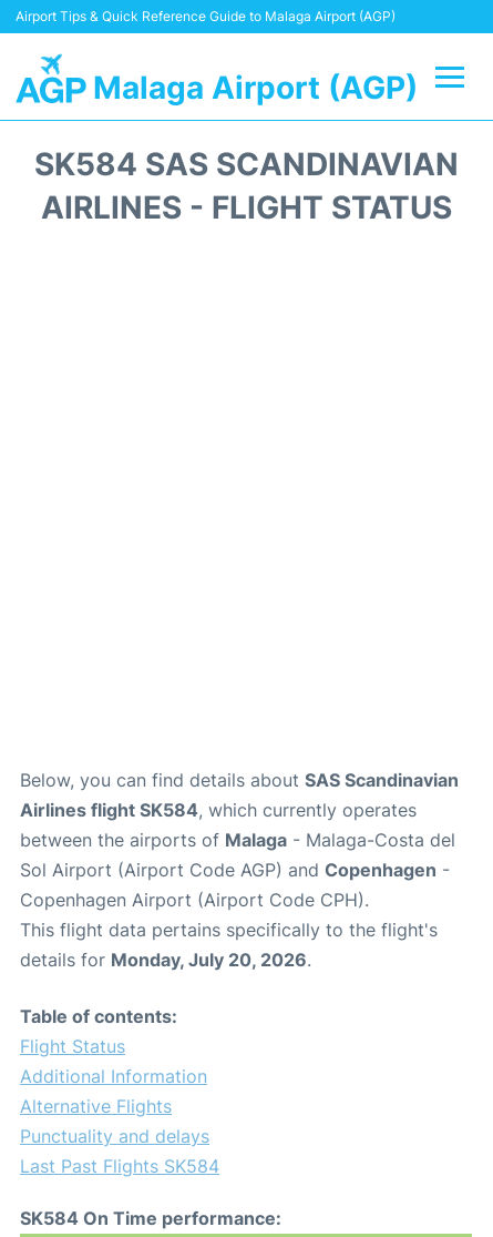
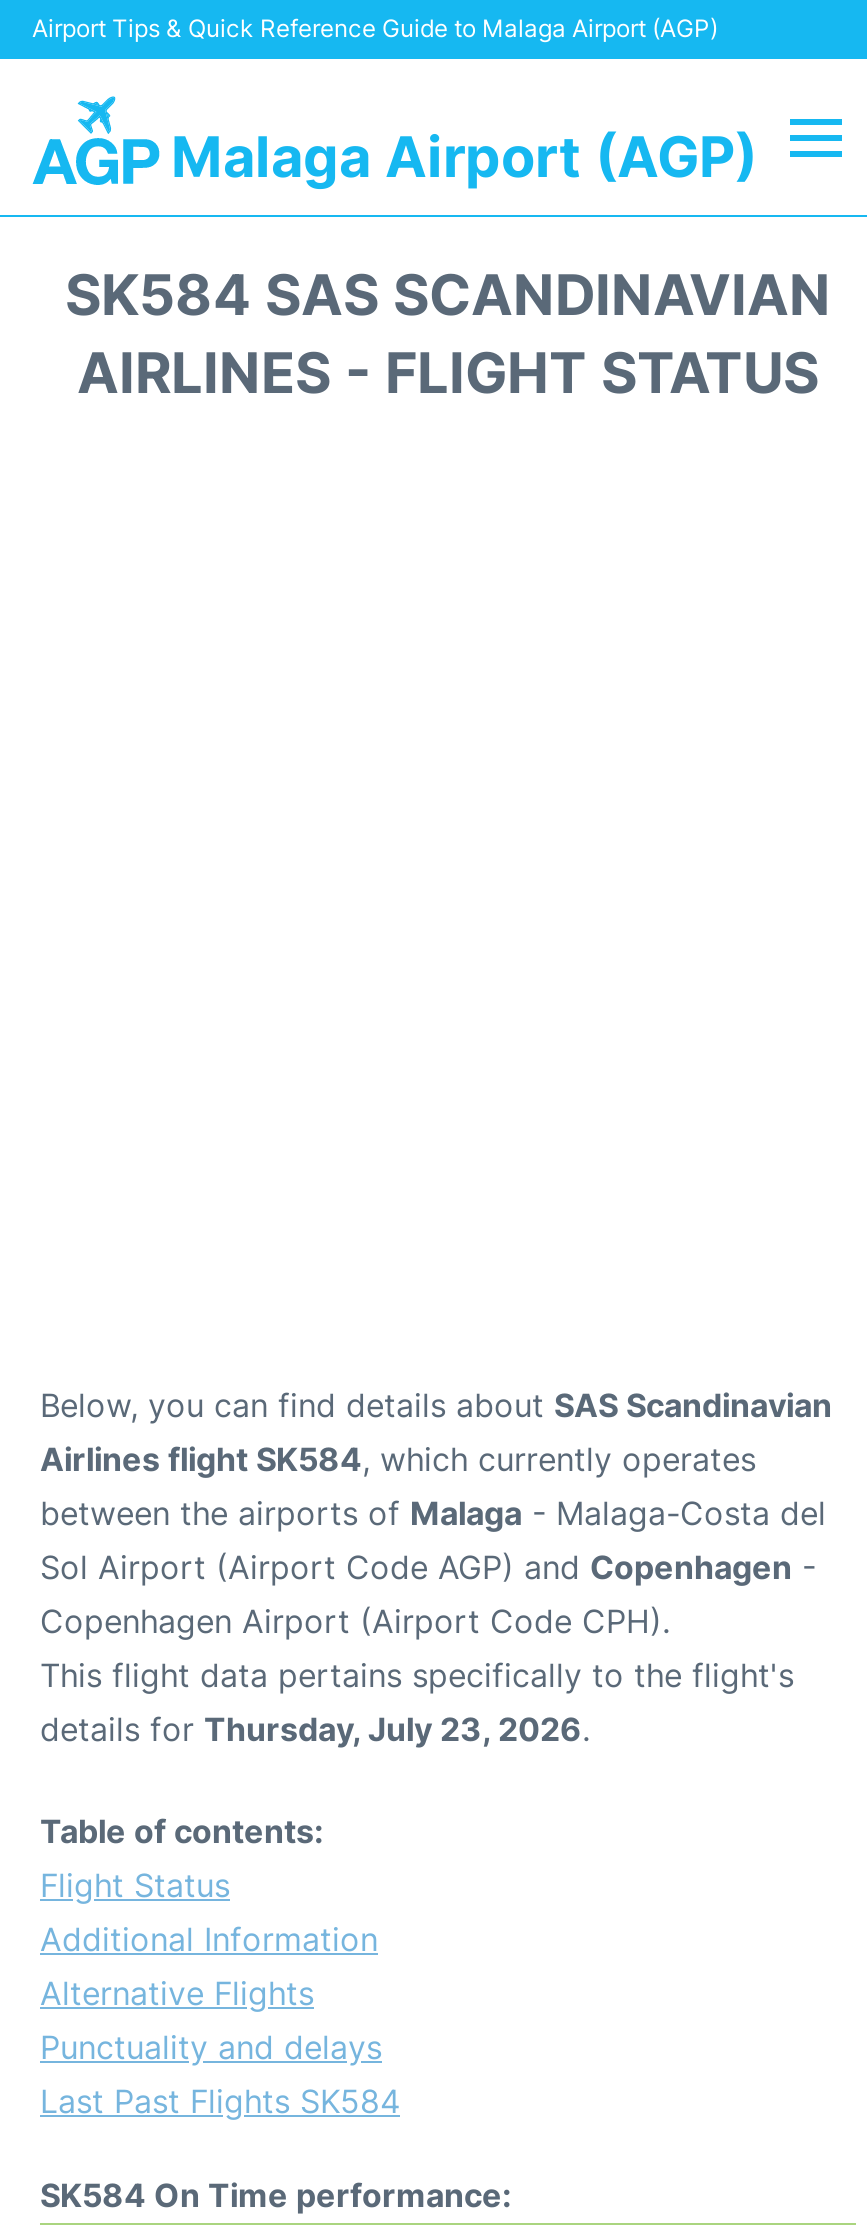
[20,949,311,971] details for Monday, July 20, 2026. -> [40,1709,590,1749] details for Thursday, July 23, 2026.

